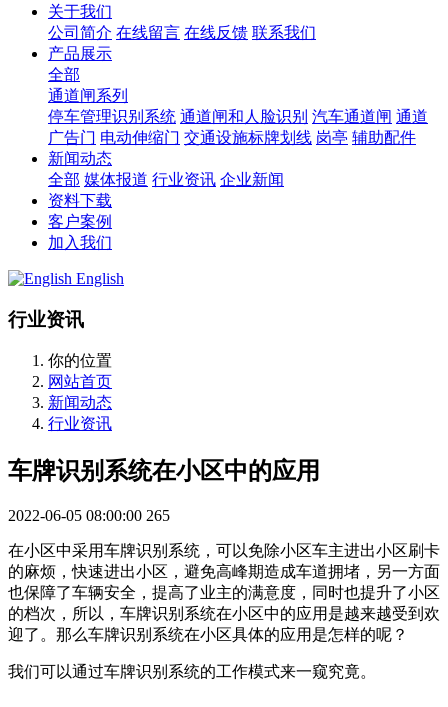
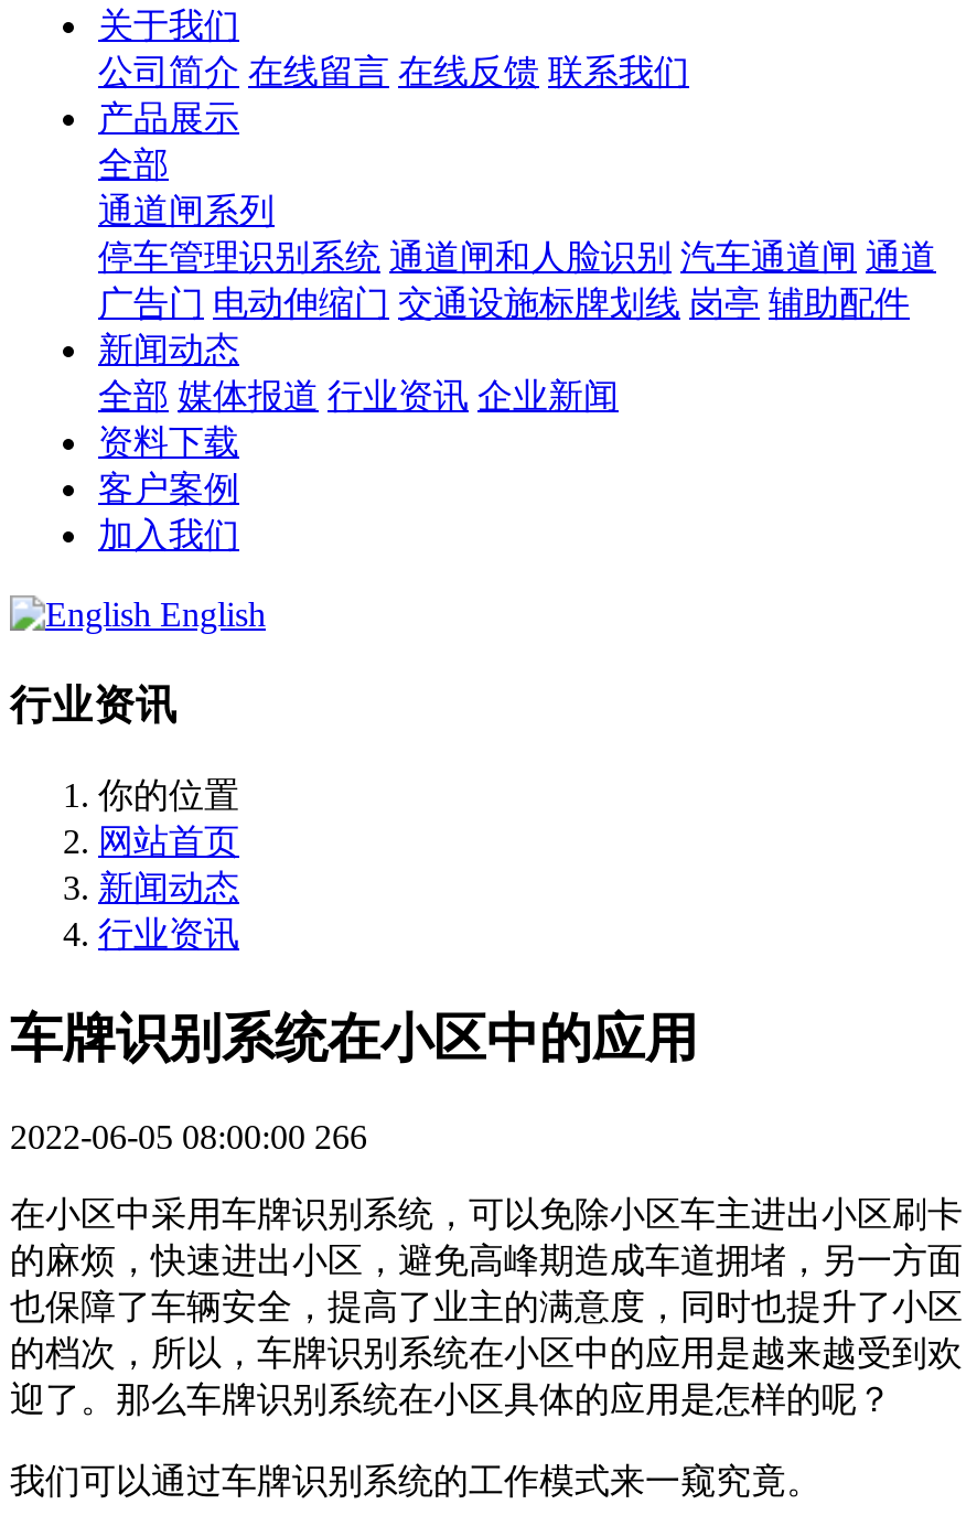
[8,507,170,524] 2022-06-05 08:00:00 265 -> [10,1118,367,1156] 2022-06-05 08:00:00 266

